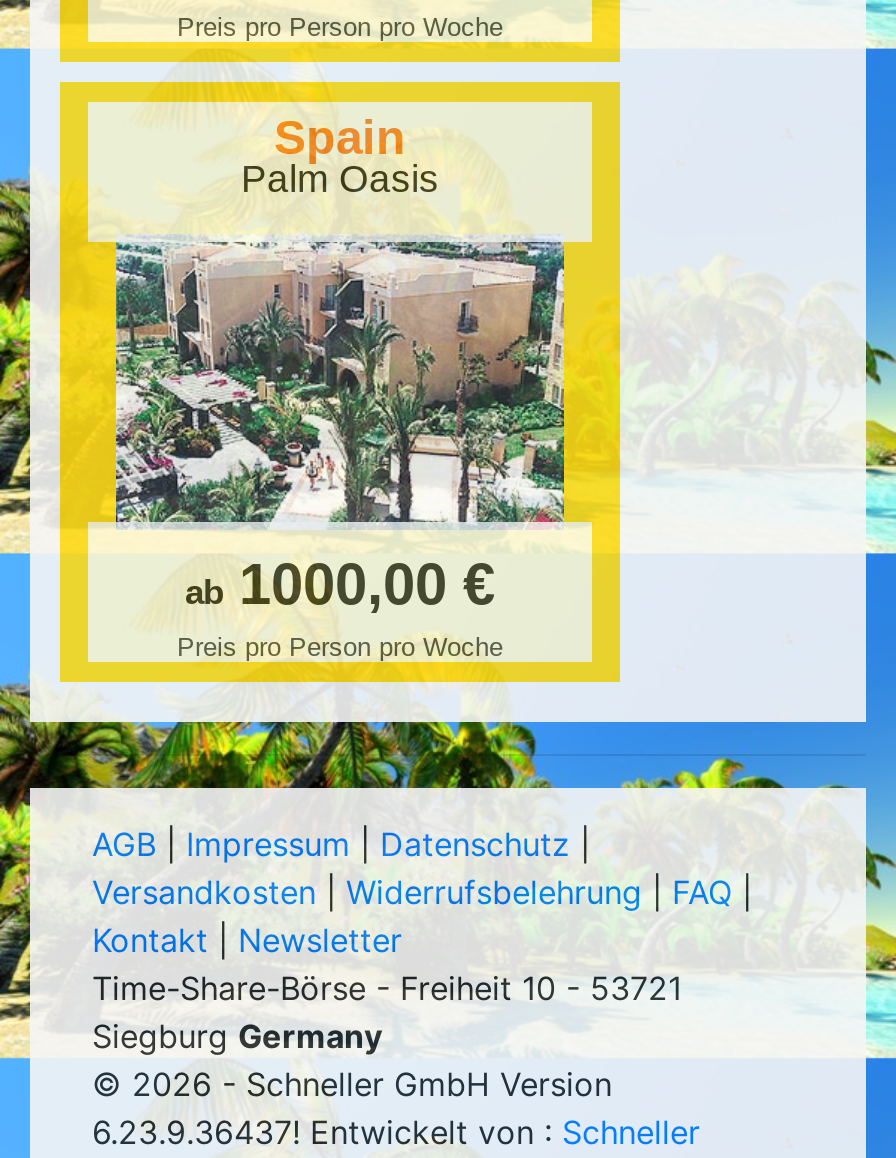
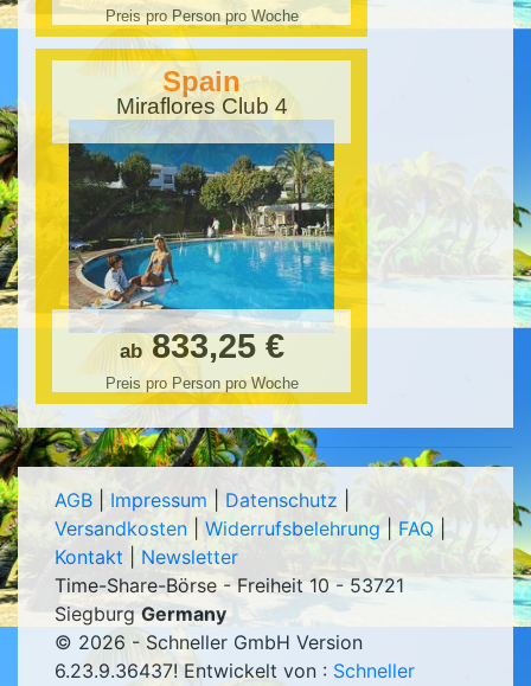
[241,158,439,200] Palm Oasis -> [116,94,287,118] Miraflores Club 4
[114,204,566,616] [image] | ab 1000,00 € -> [68,120,335,365] [image] | ab 833,25 €

